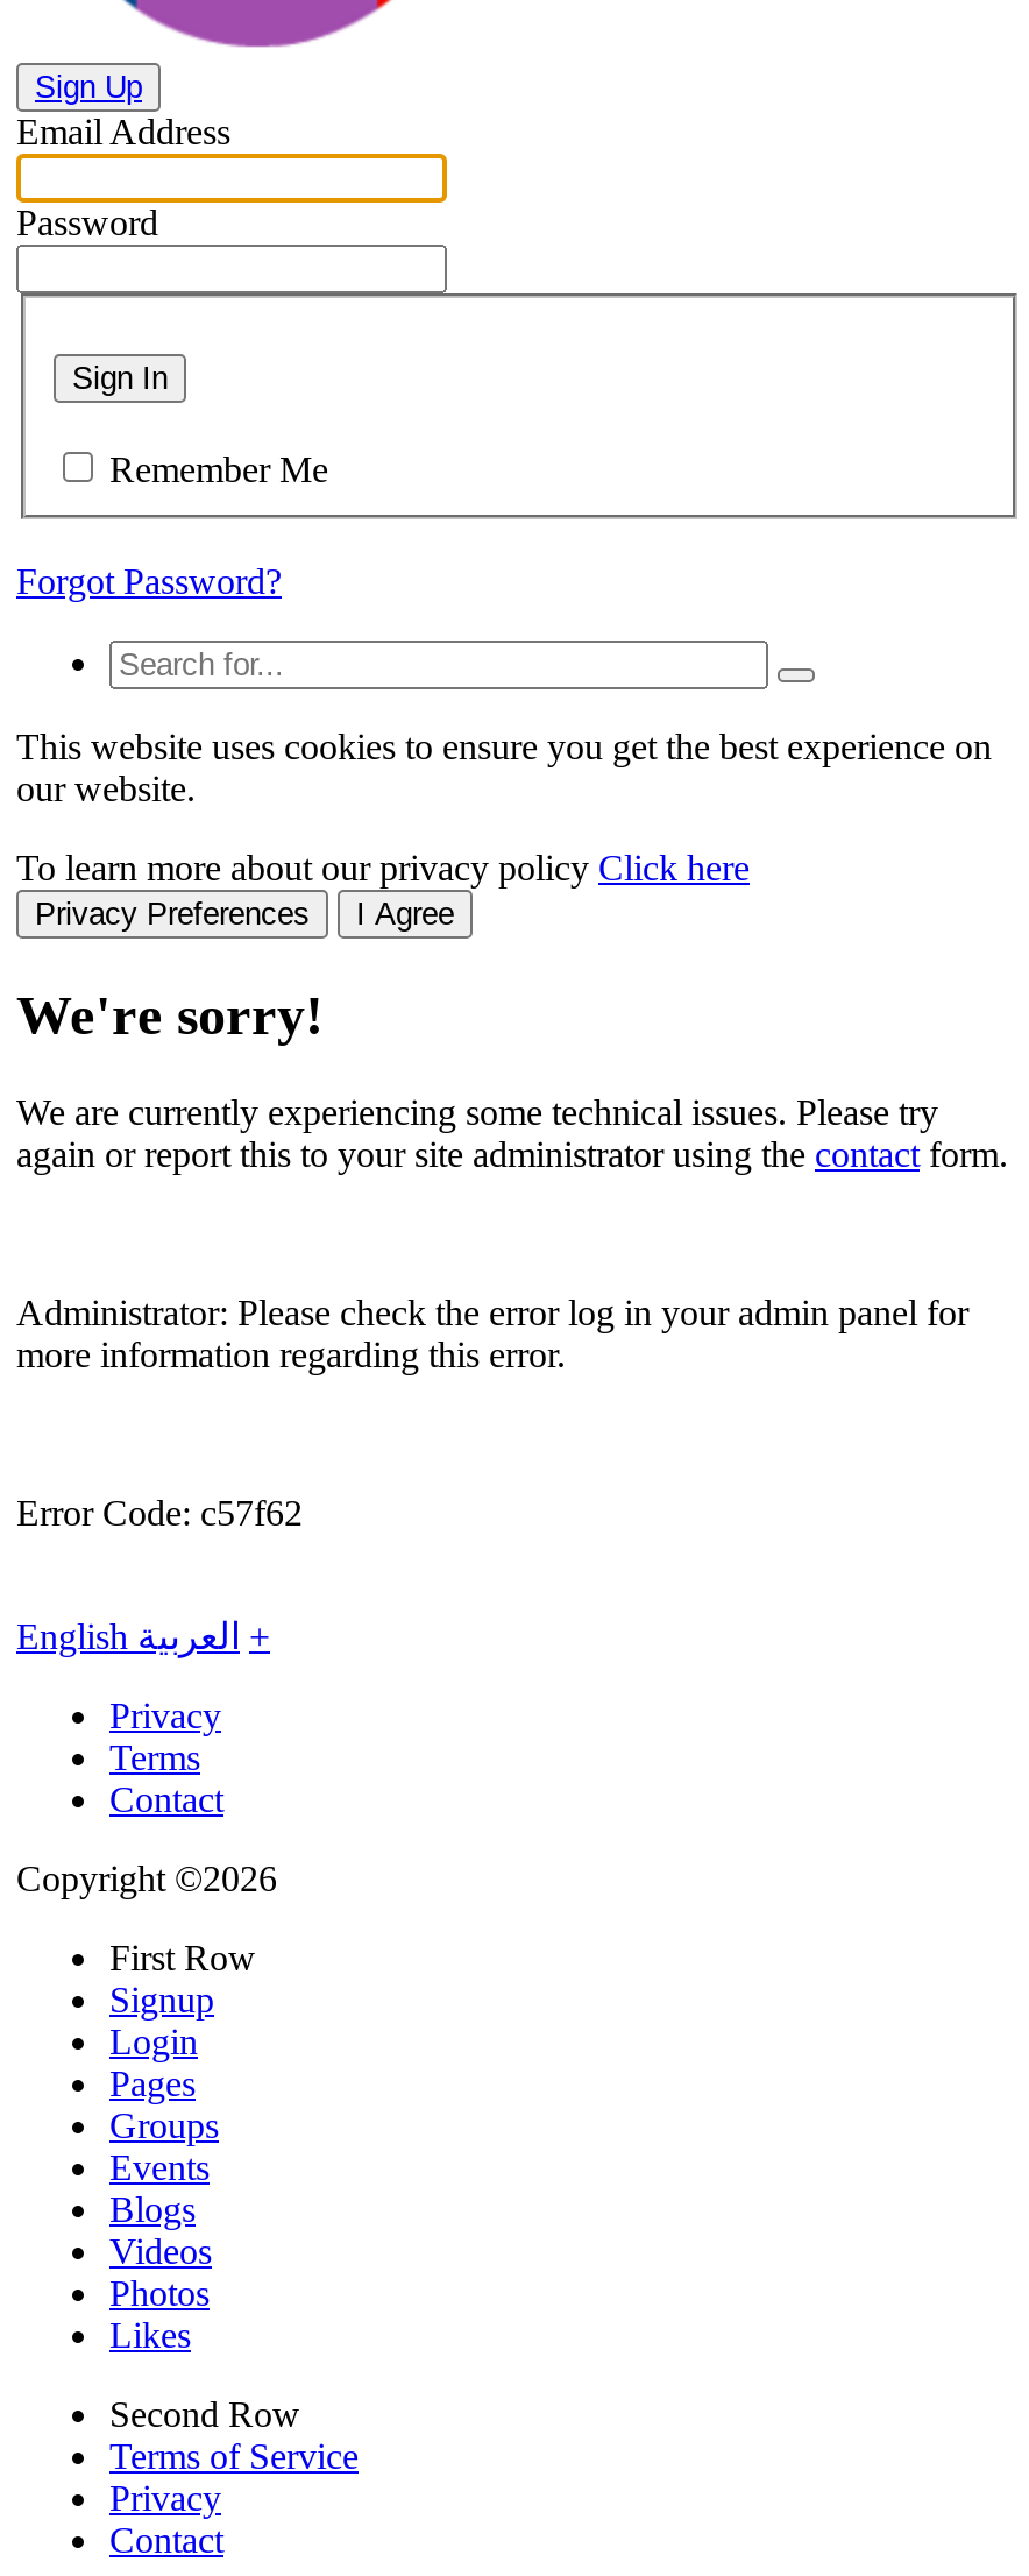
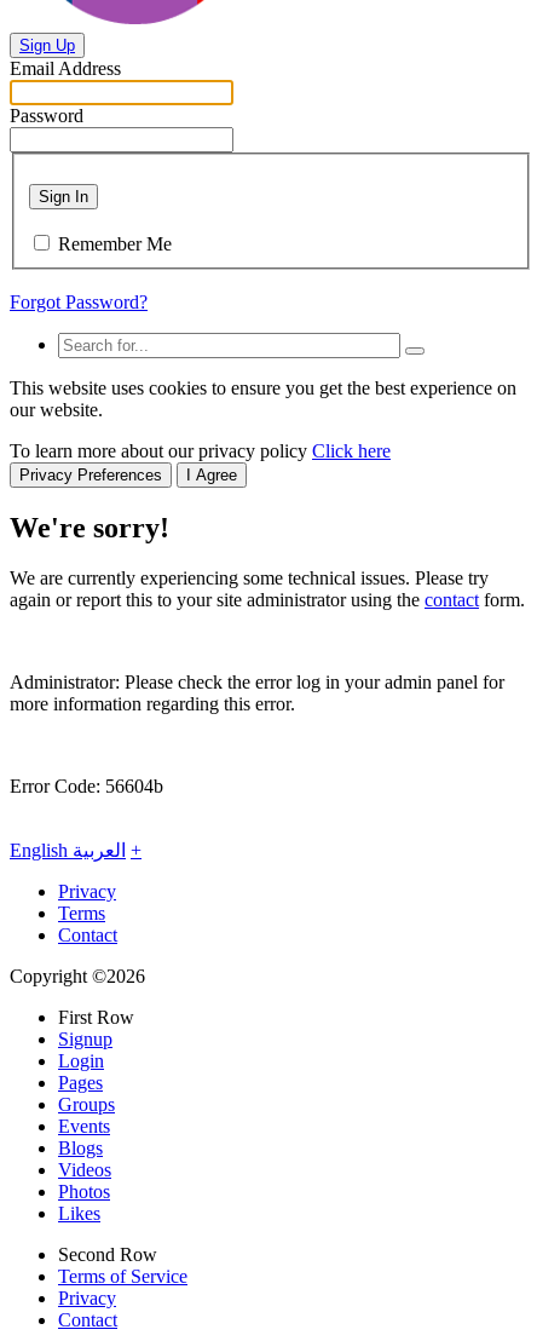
[16,1494,303,1533] Error Code: c57f62 -> [10,776,163,797] Error Code: 56604b

